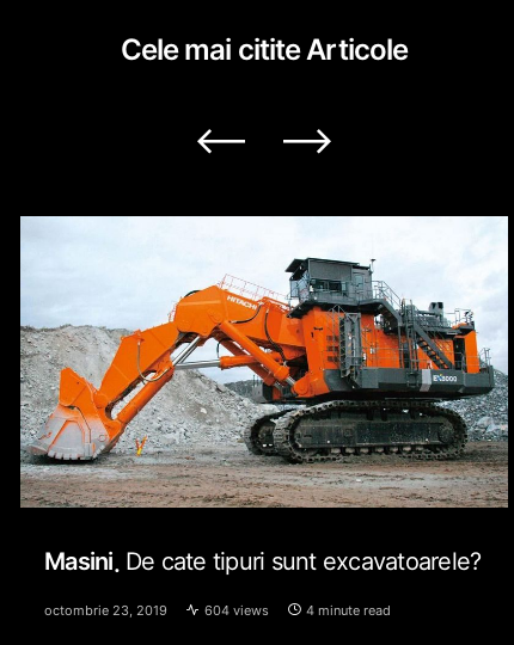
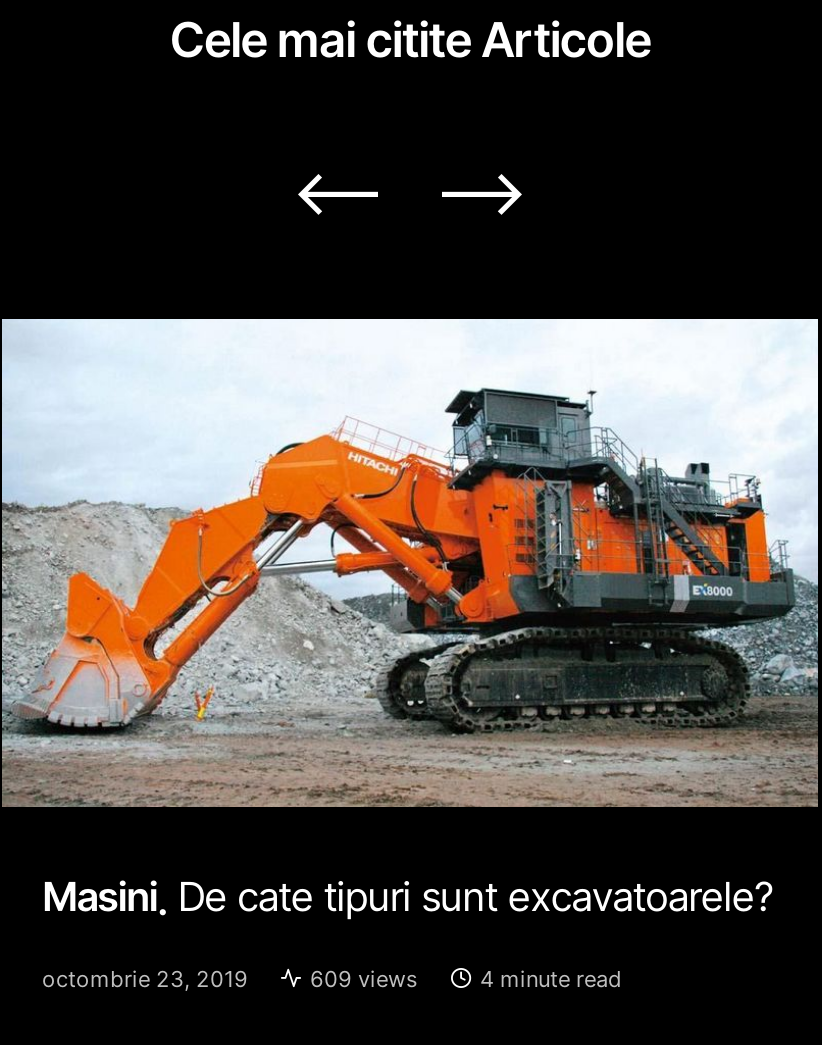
[204,602,269,618] 604 views -> [310,964,418,992] 609 views

